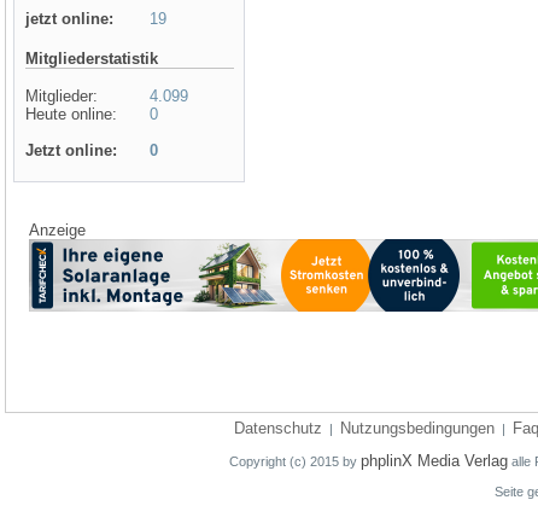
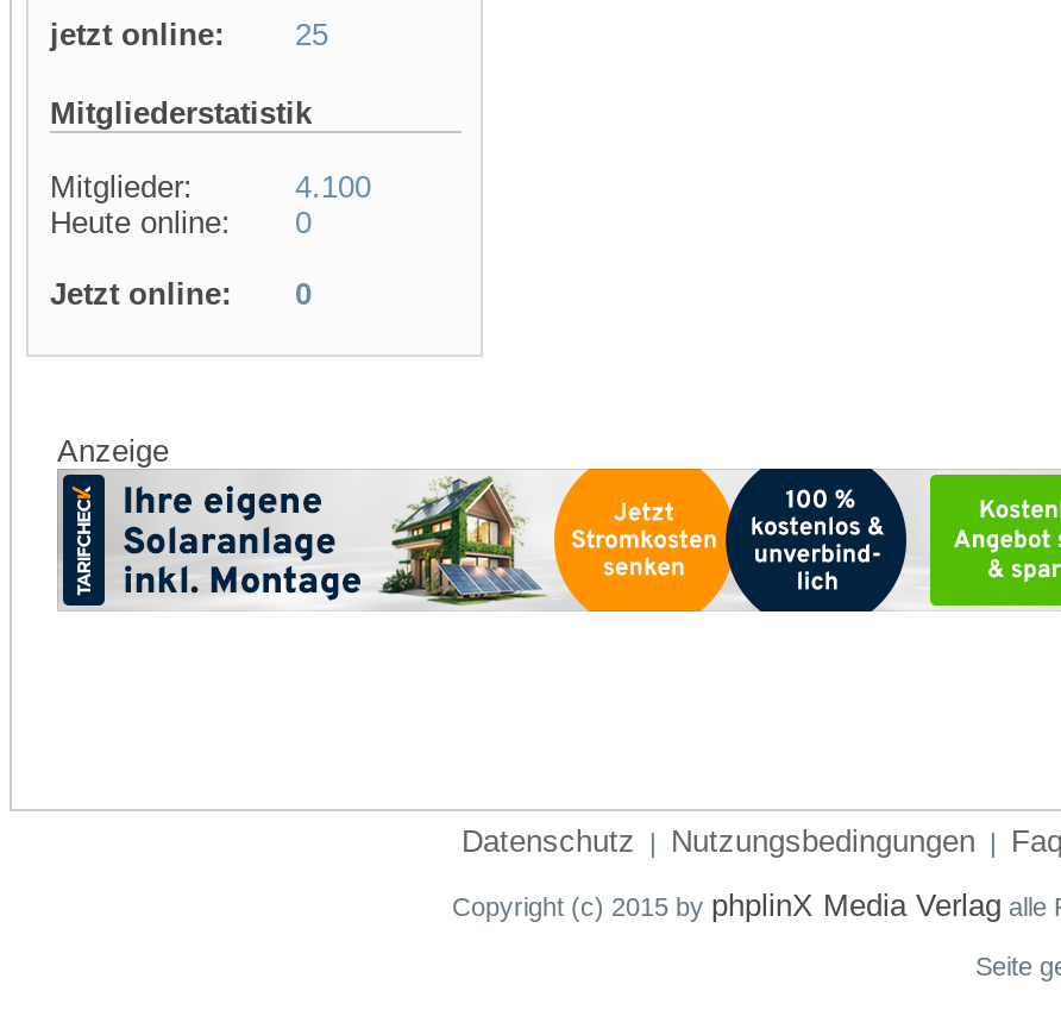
[25,10,166,28] jetzt online: 19 -> [50,17,328,52] jetzt online: 25
[150,87,188,105] 4.099 -> [295,169,371,205] 4.100

